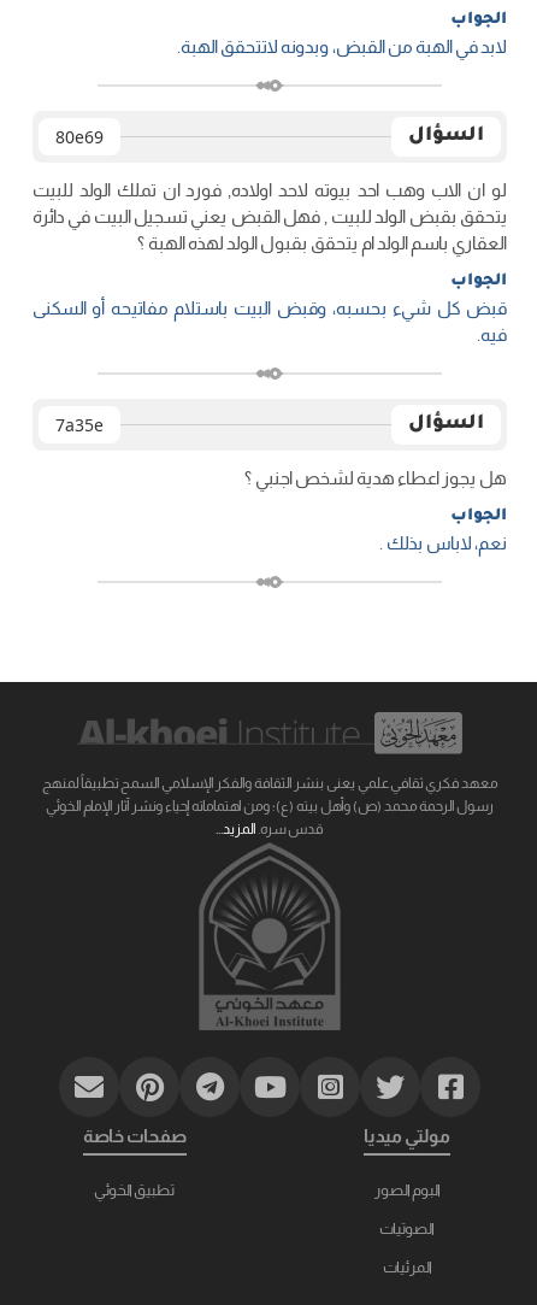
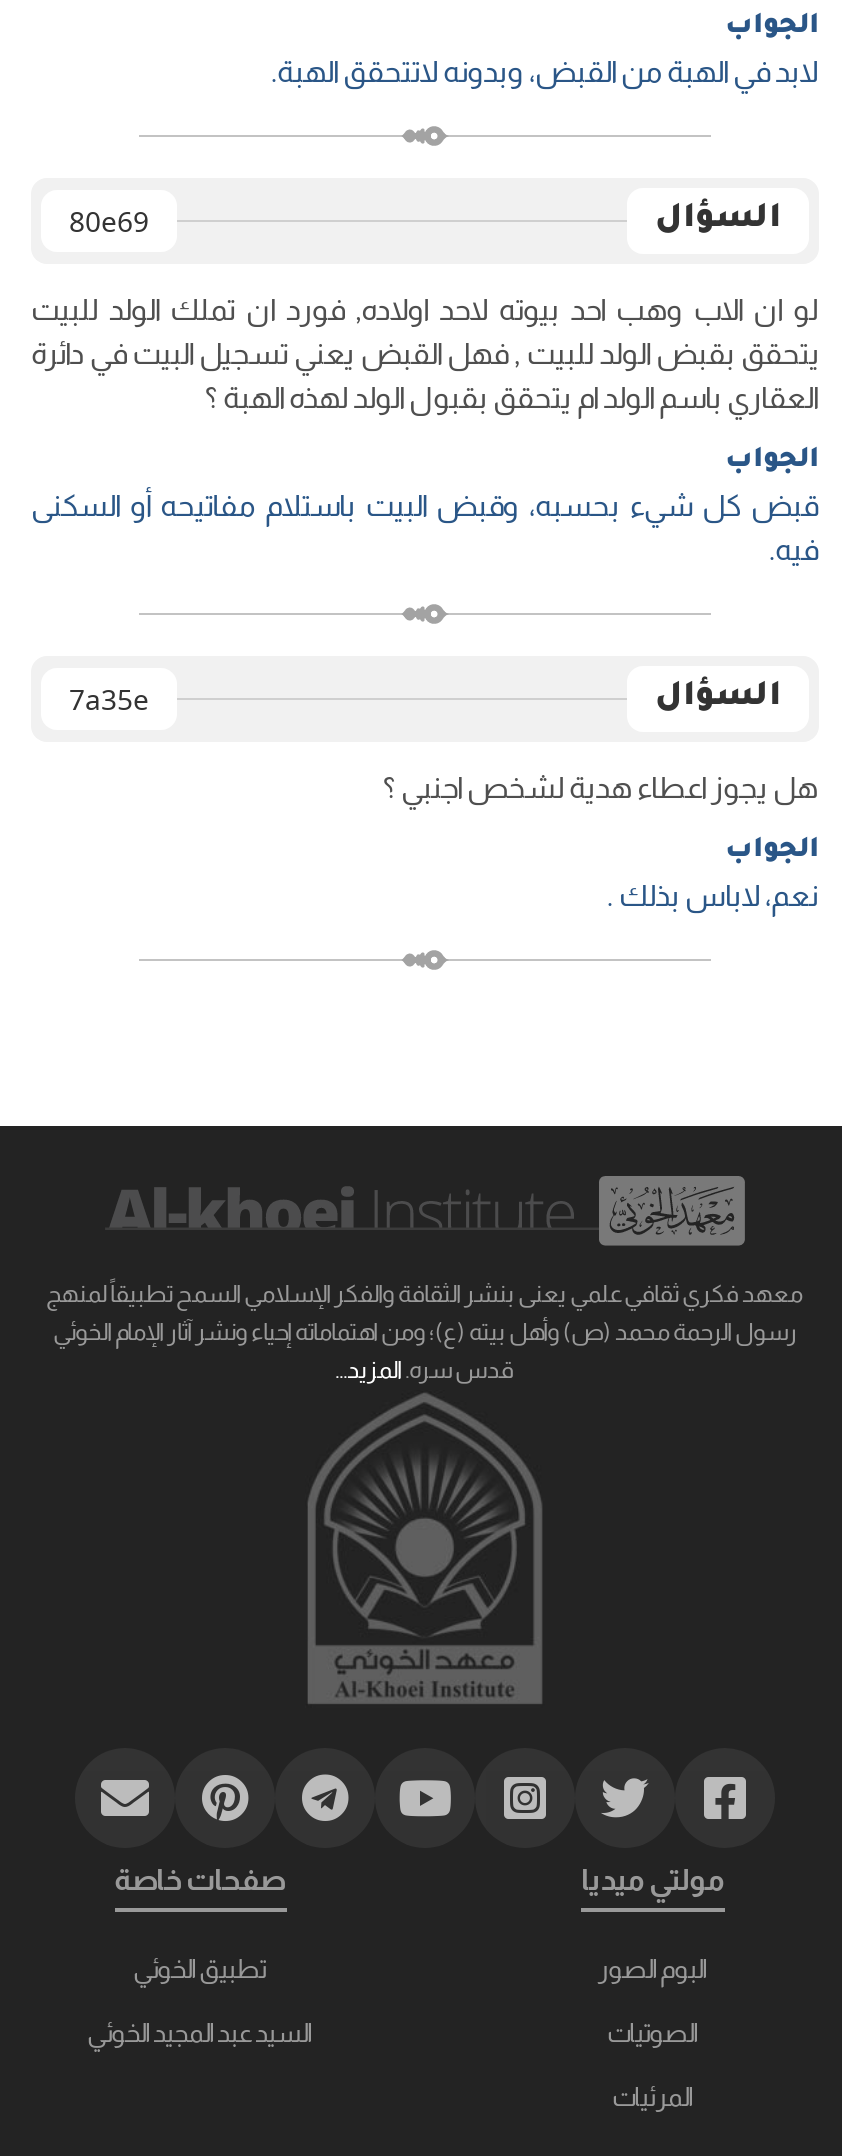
none -> [87,2018,313,2048] السيد عبد المجيد الخوئي

